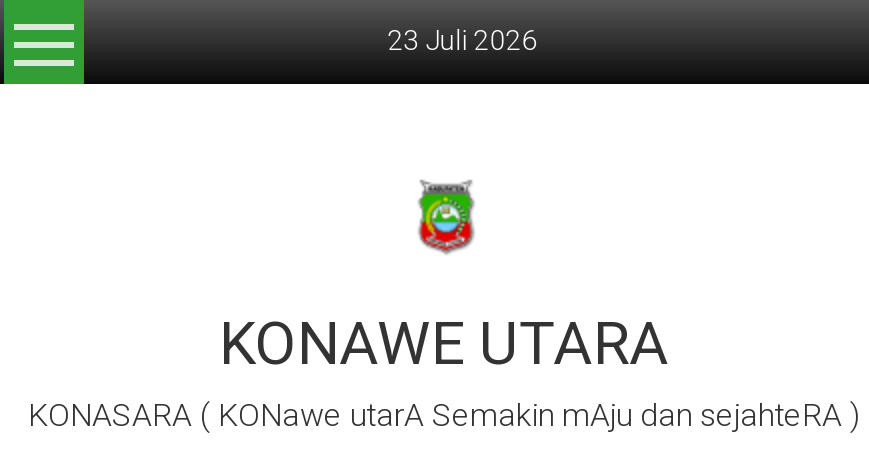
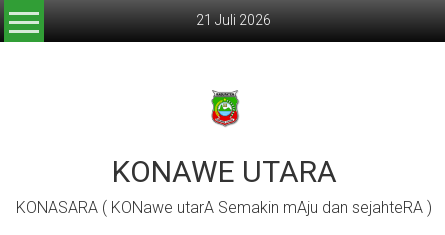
[388,24,538,56] 23 Juli 2026 -> [196,12,271,28] 21 Juli 2026

